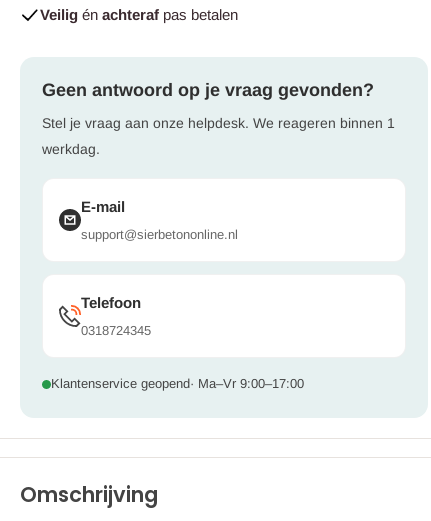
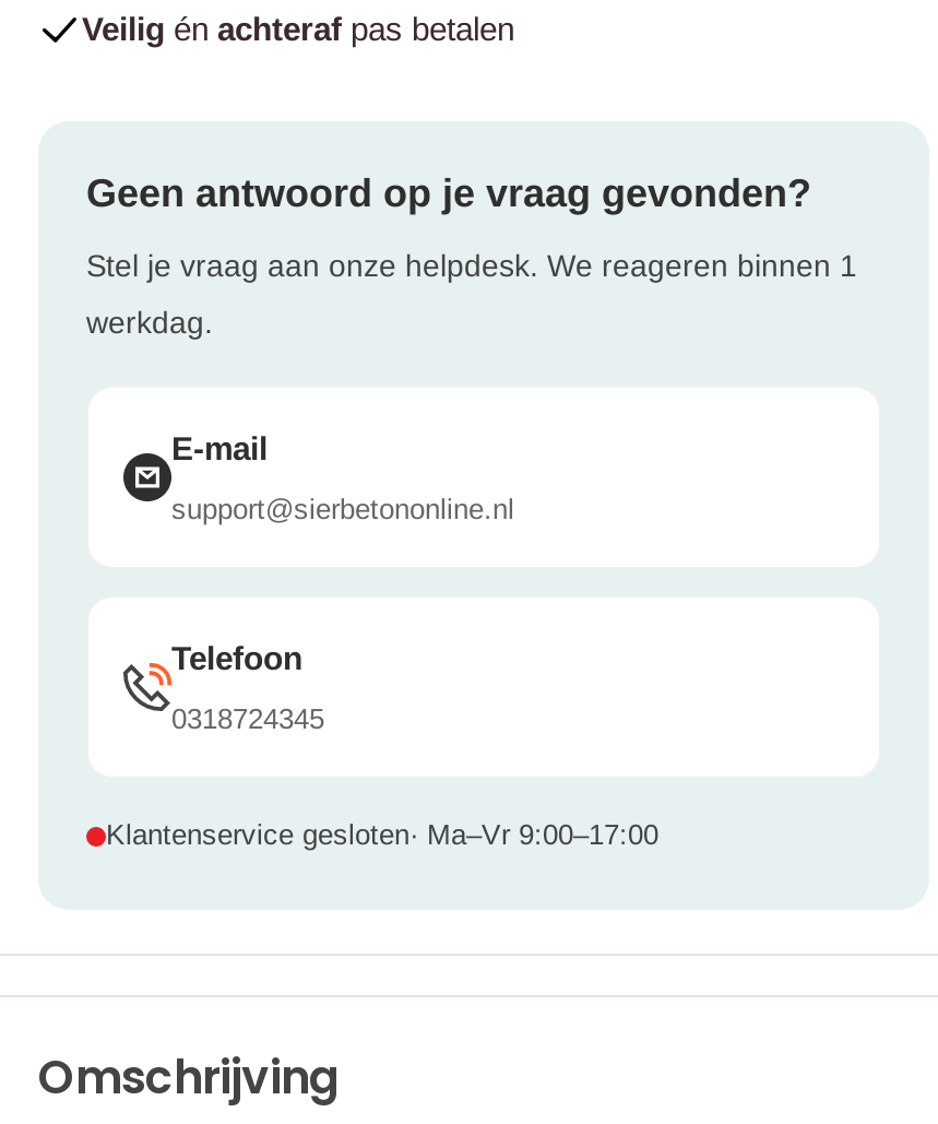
[51,376,304,391] Klantenservice geopend · Ma–Vr 9:00–17:00 -> [106,818,658,851] Klantenservice gesloten · Ma–Vr 9:00–17:00

